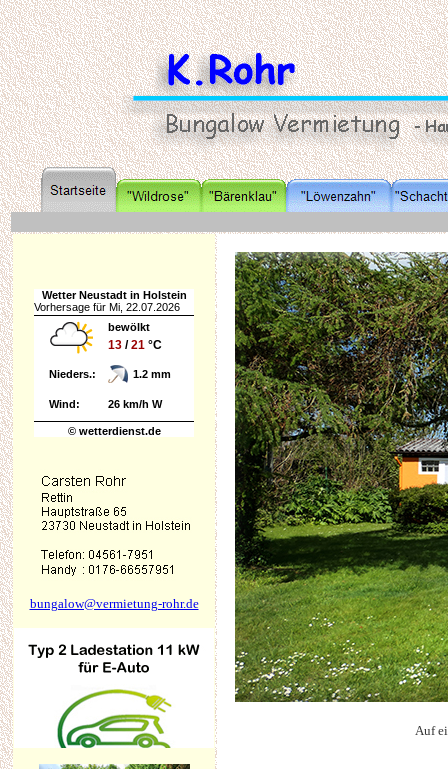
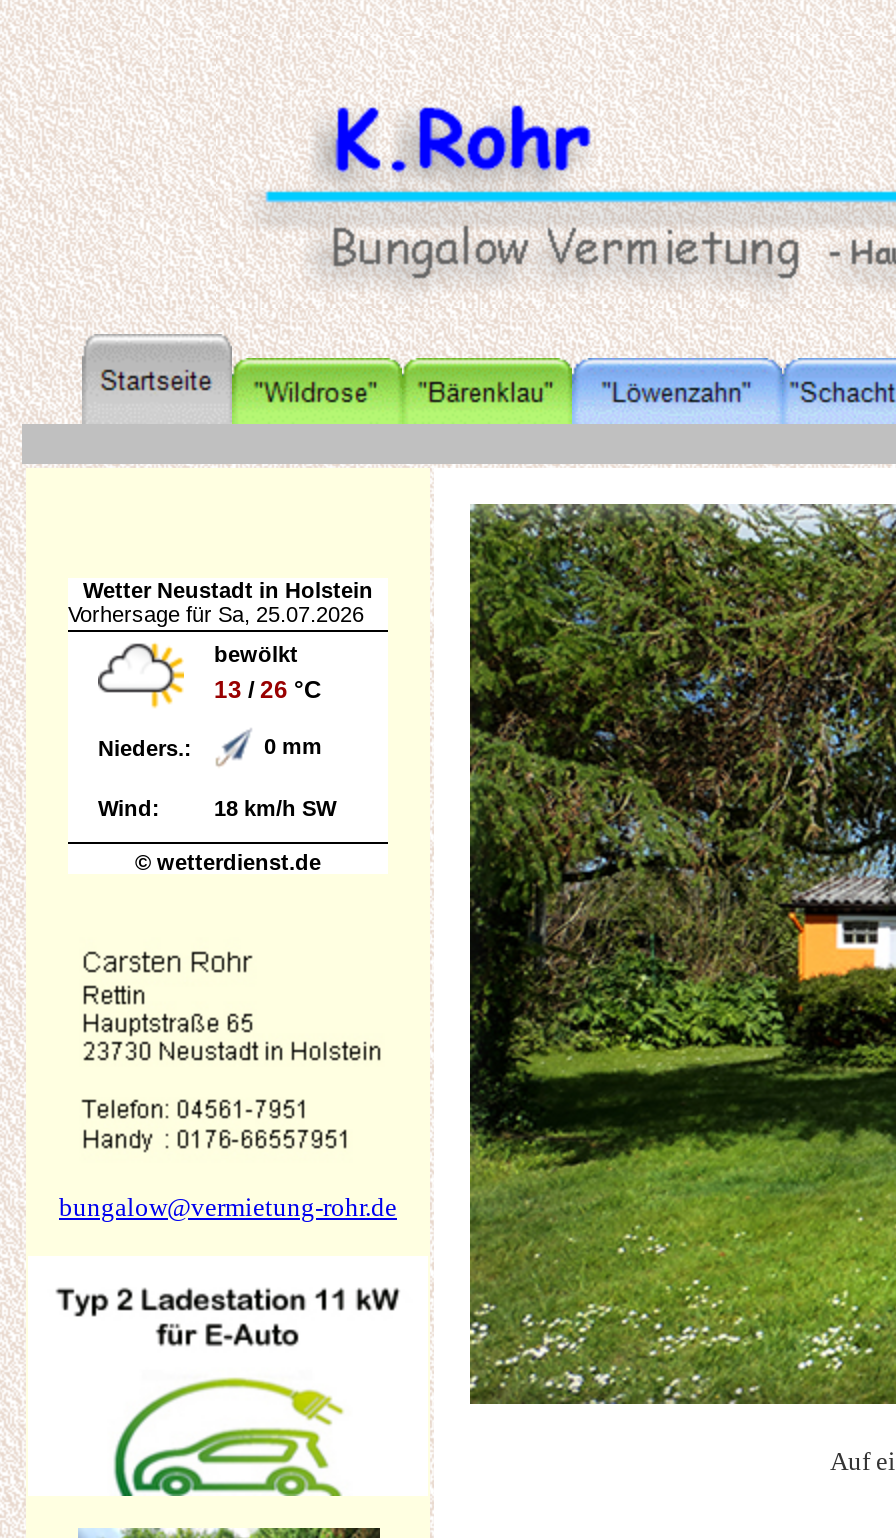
[34,301,180,313] Vorhersage für Mi, 22.07.2026 -> [68,602,364,626] Vorhersage für Sa, 25.07.2026
[108,338,162,352] 13 / 21 °C -> [214,676,322,704] 13 / 26 °C
[133,368,171,380] 1.2 mm -> [264,734,322,758] 0 mm
[108,398,162,410] 26 km/h W -> [214,796,336,820] 18 km/h SW

